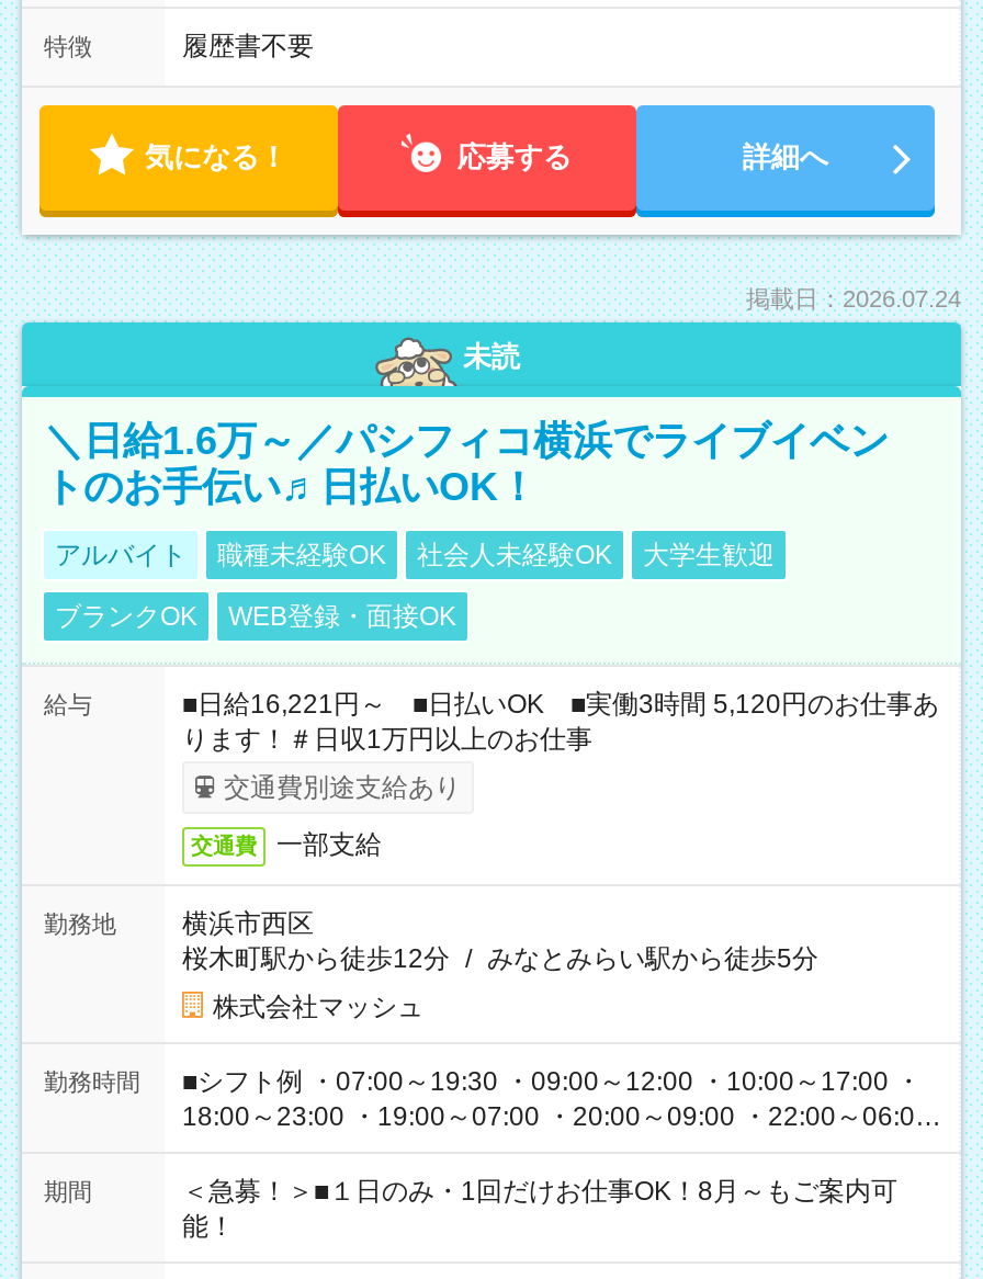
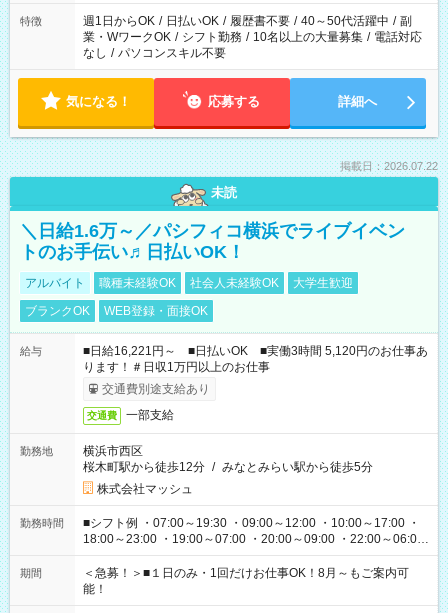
[182,31,314,61] 履歴書不要 -> [83,14,422,60] 週1日からOK / 日払いOK / 履歴書不要 / 40～50代活躍中 / 副 | 業・WワークOK / シフト勤務 / 10名以上の大量募集 / 電話対応 | なし / パソコンスキル不要
[746,285,961,312] 掲載日：2026.07.24 -> [340,160,438,172] 掲載日：2026.07.22

